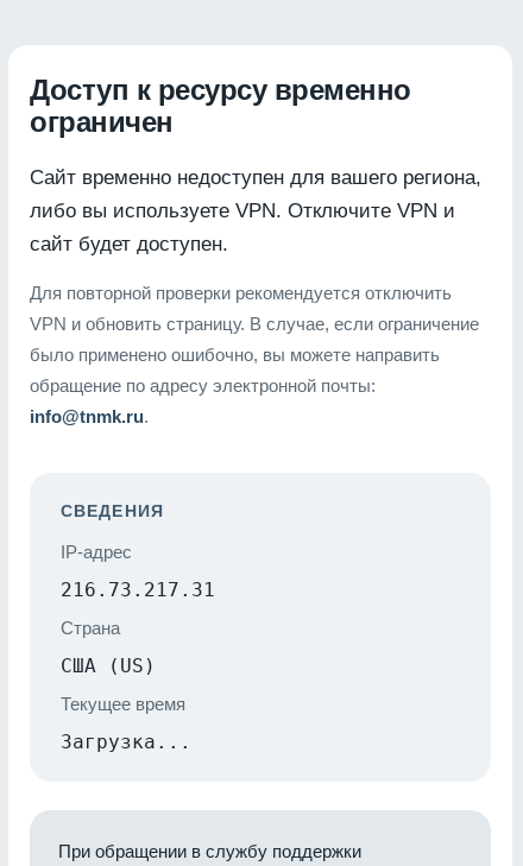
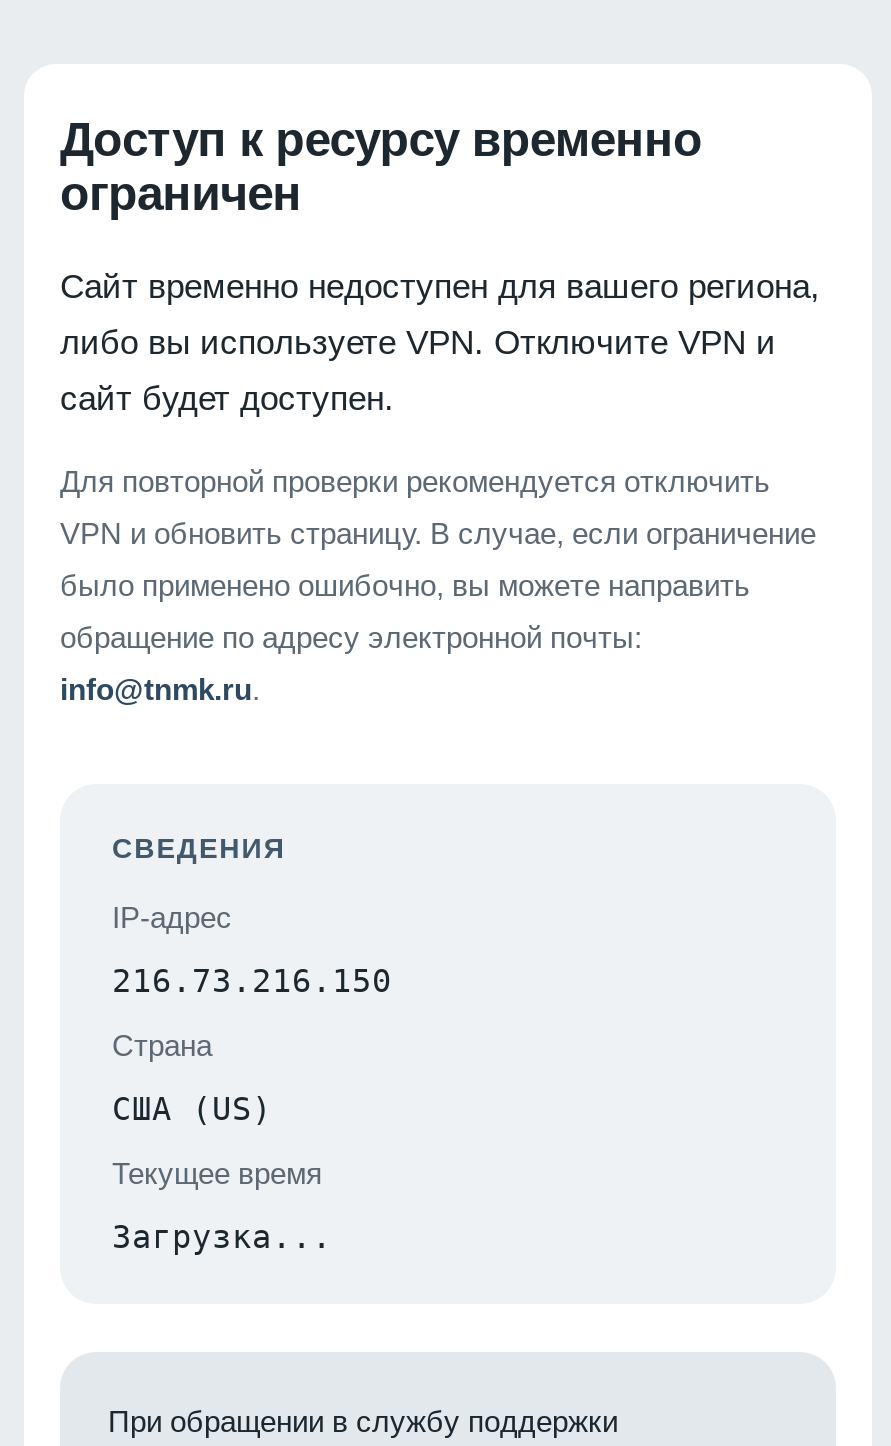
[61,578,215,600] 216.73.217.31 -> [112,961,392,999] 216.73.216.150

